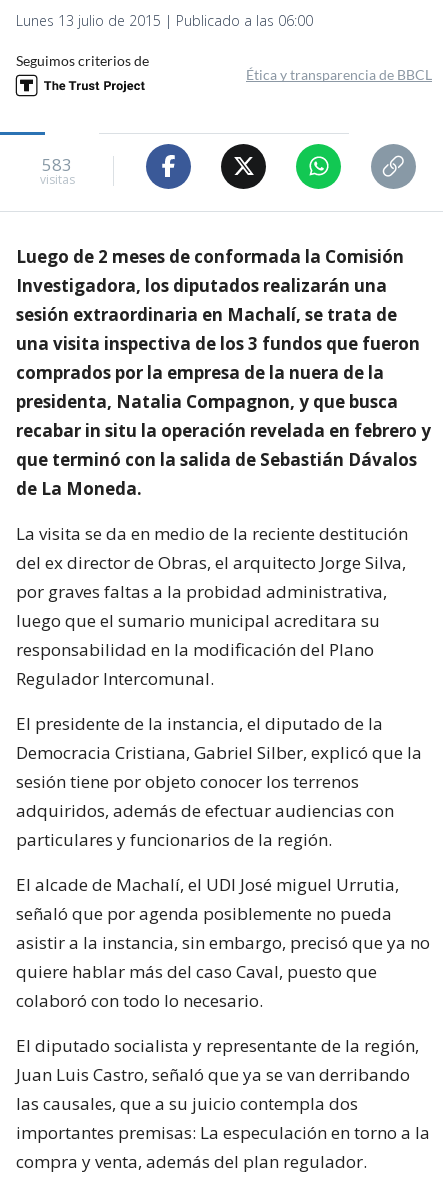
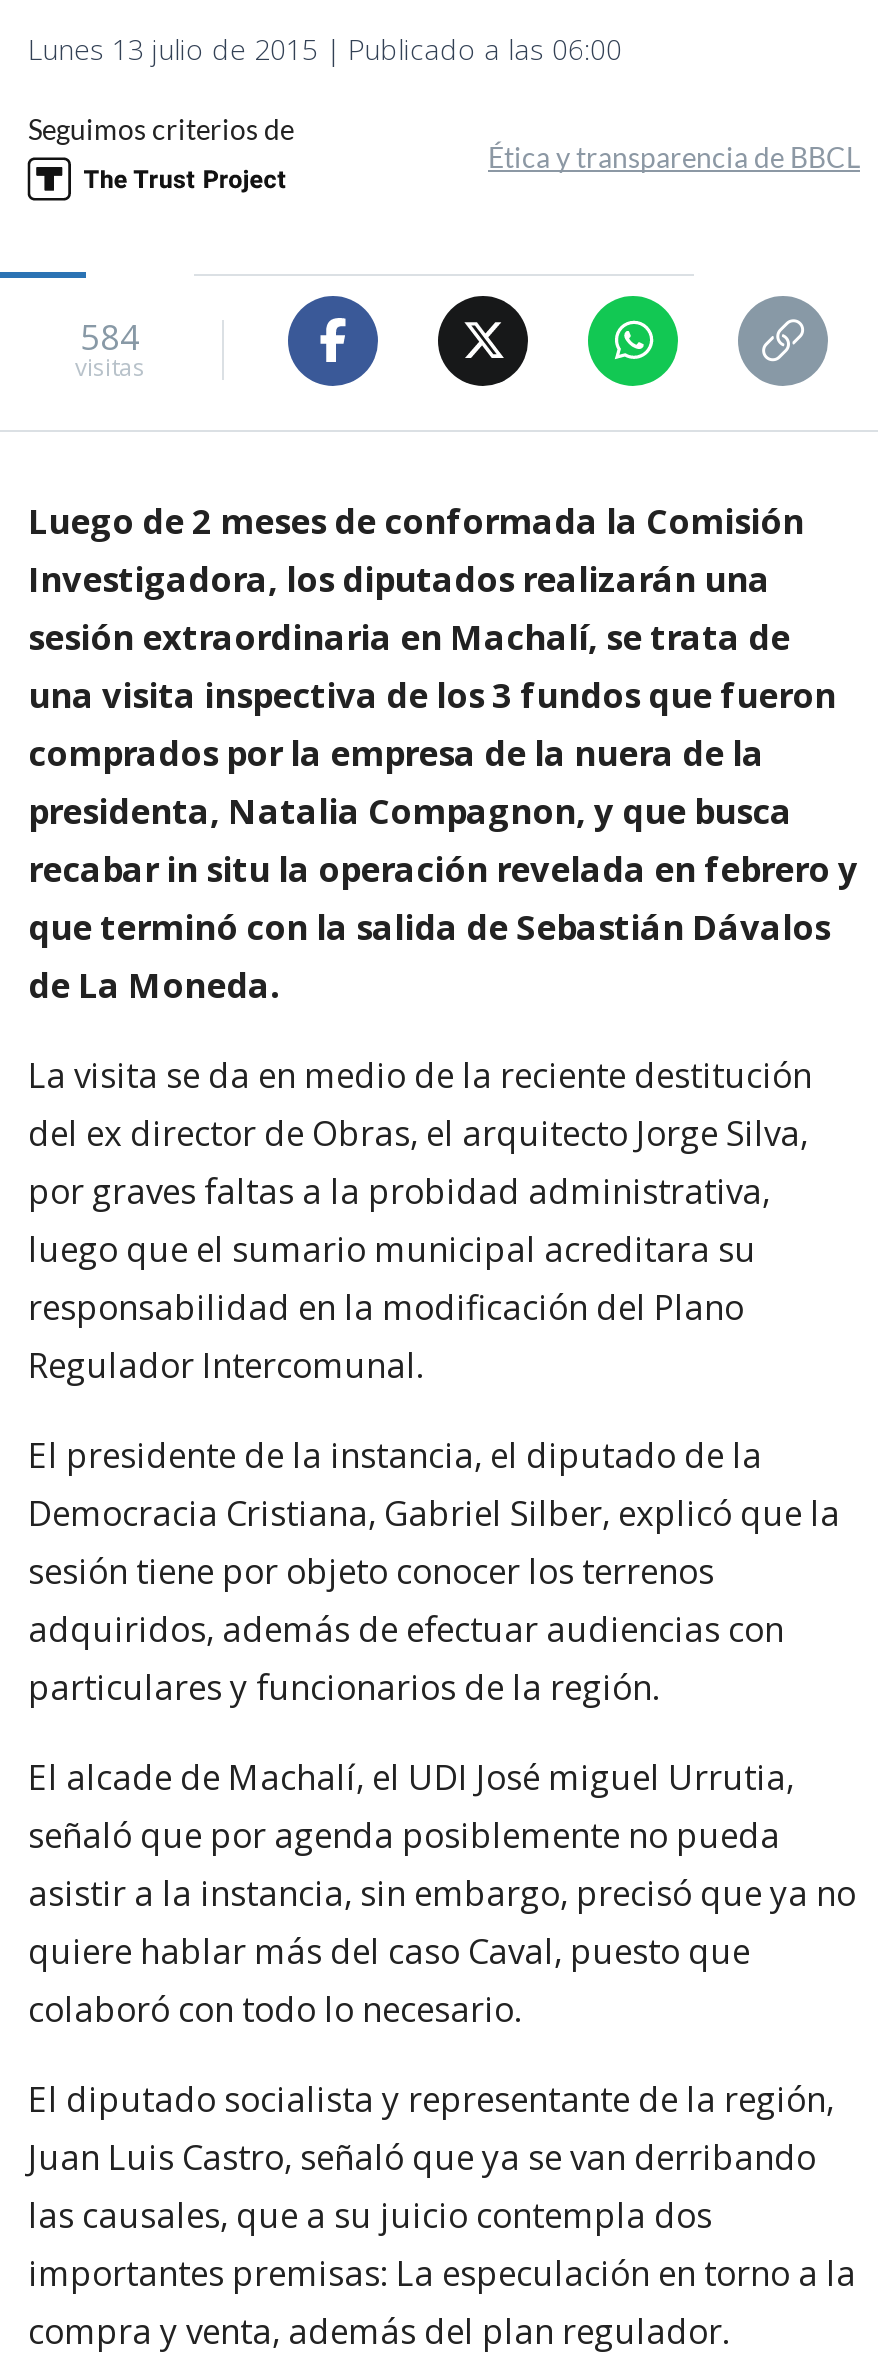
[42,153,72,176] 583 -> [80,315,140,361] 584

